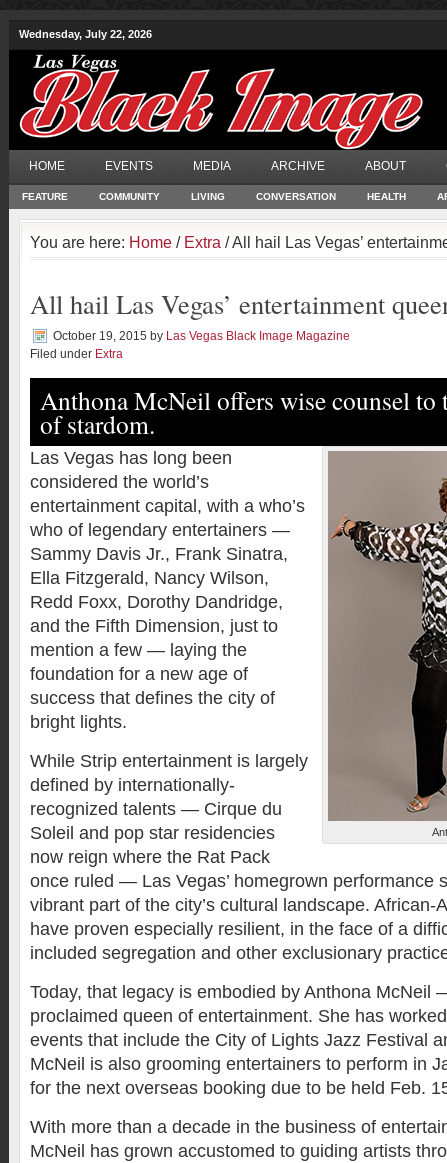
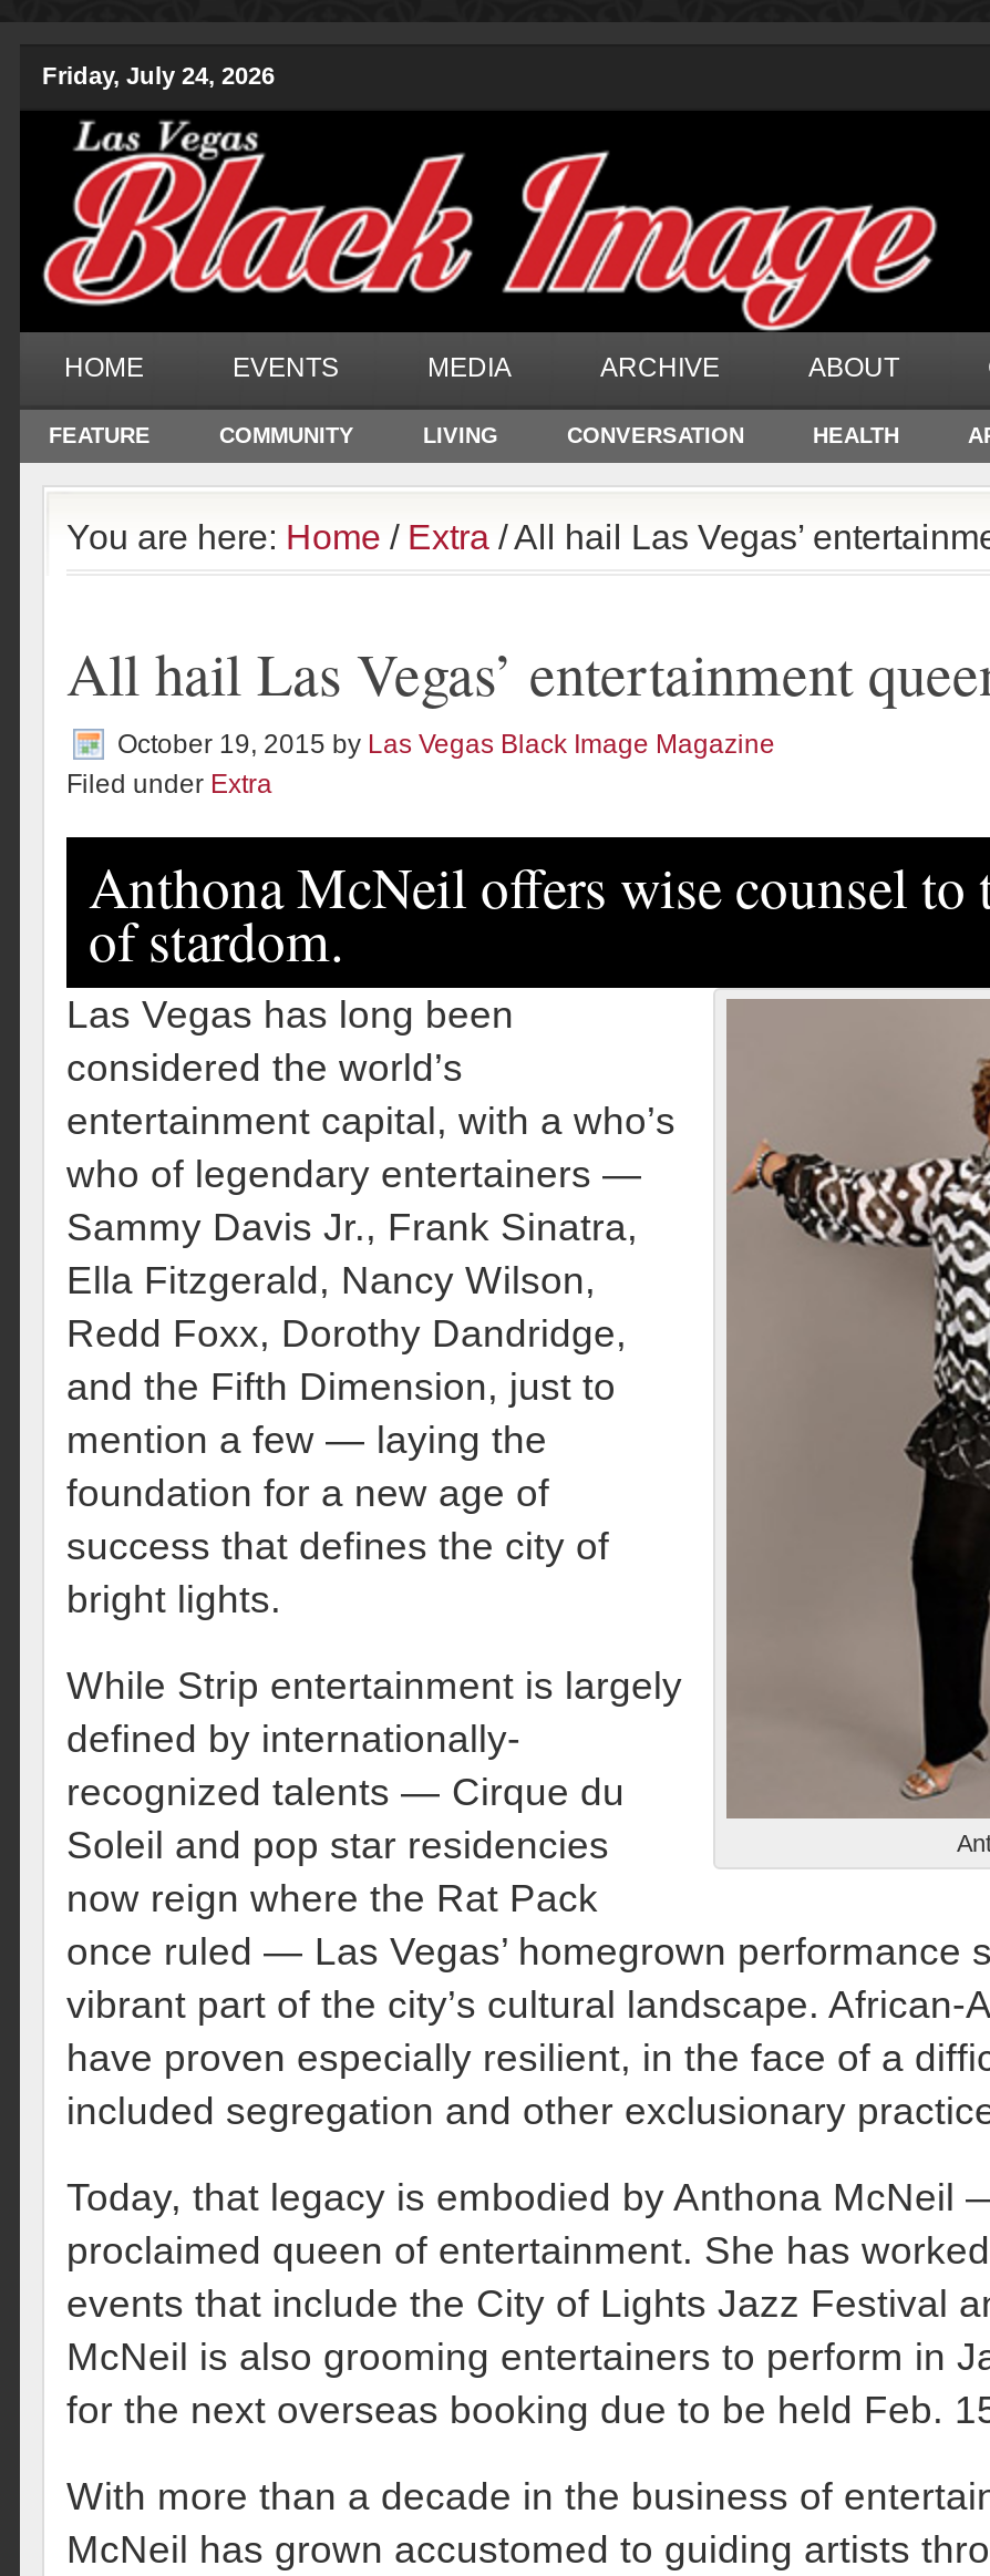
[19,28,152,40] Wednesday, July 22, 2026 -> [42,62,275,89] Friday, July 24, 2026

